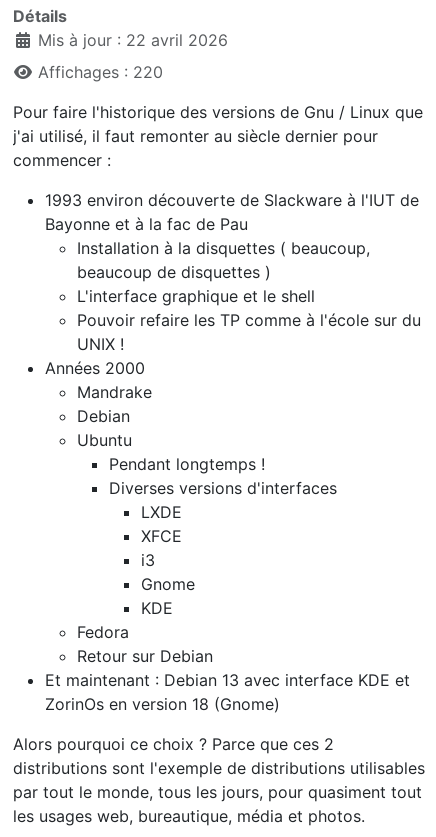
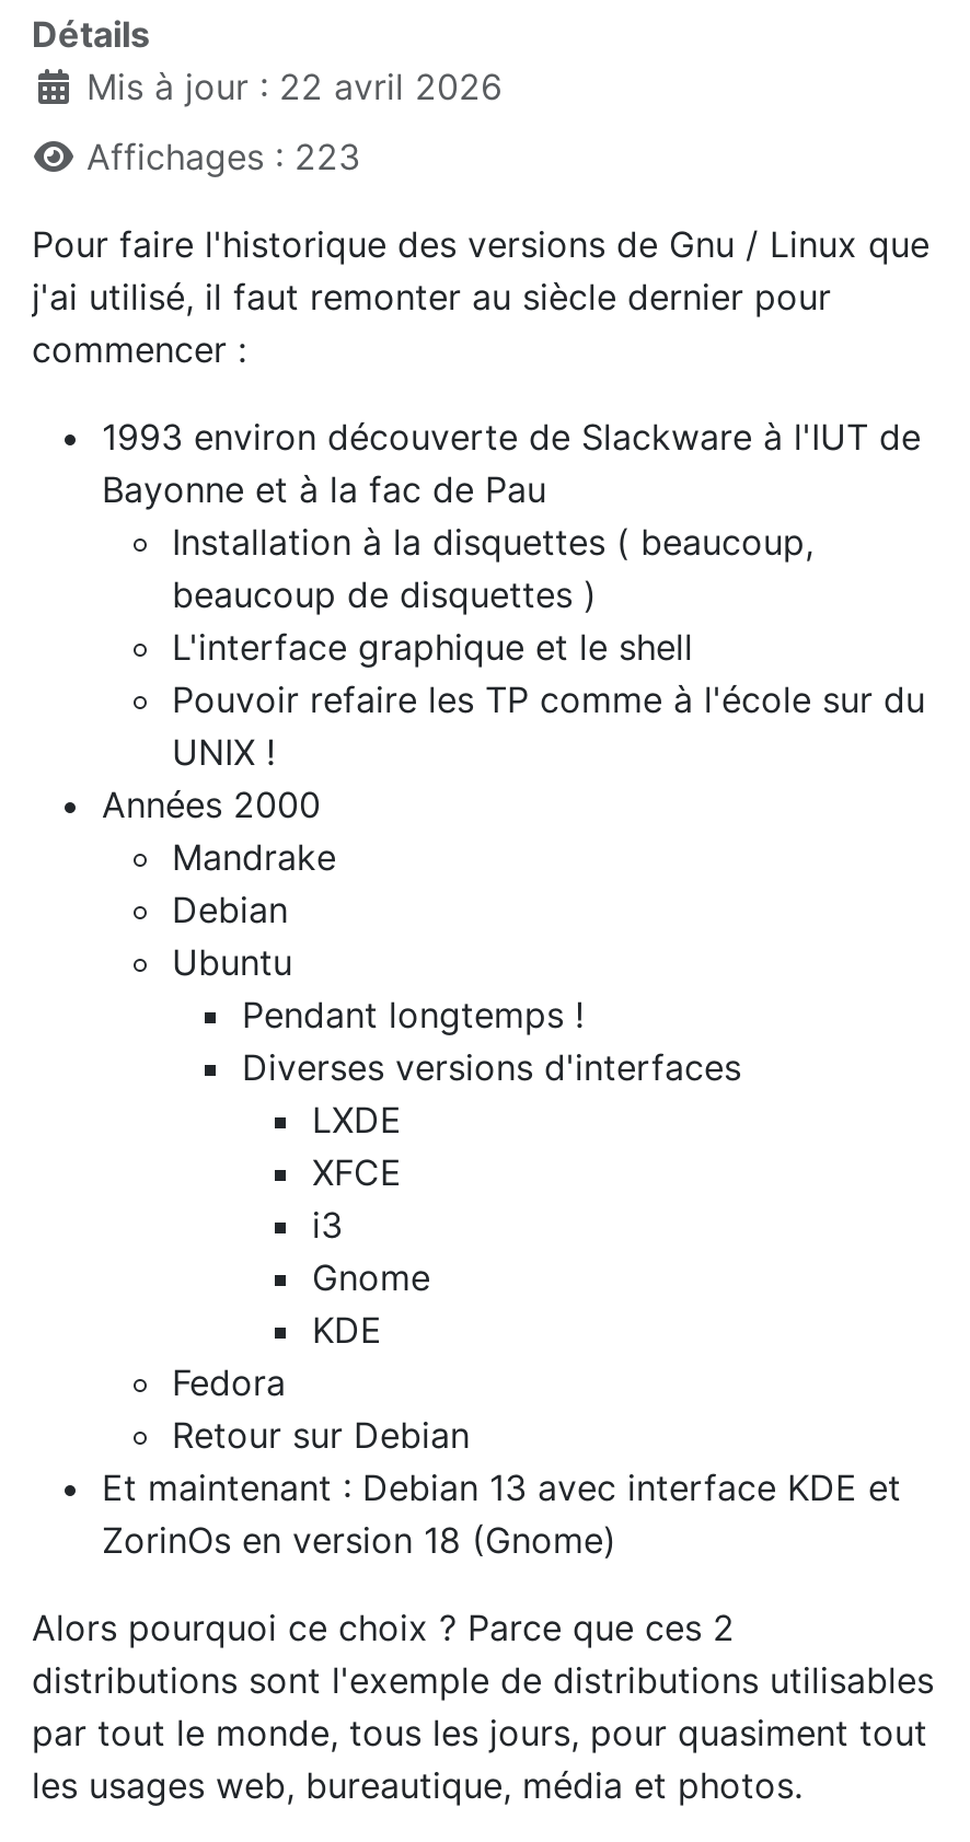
[38,62,163,82] Affichages : 220 -> [86,135,360,179] Affichages : 223

